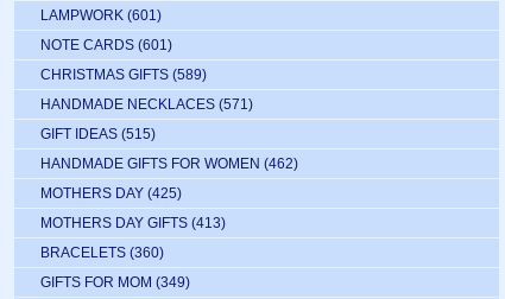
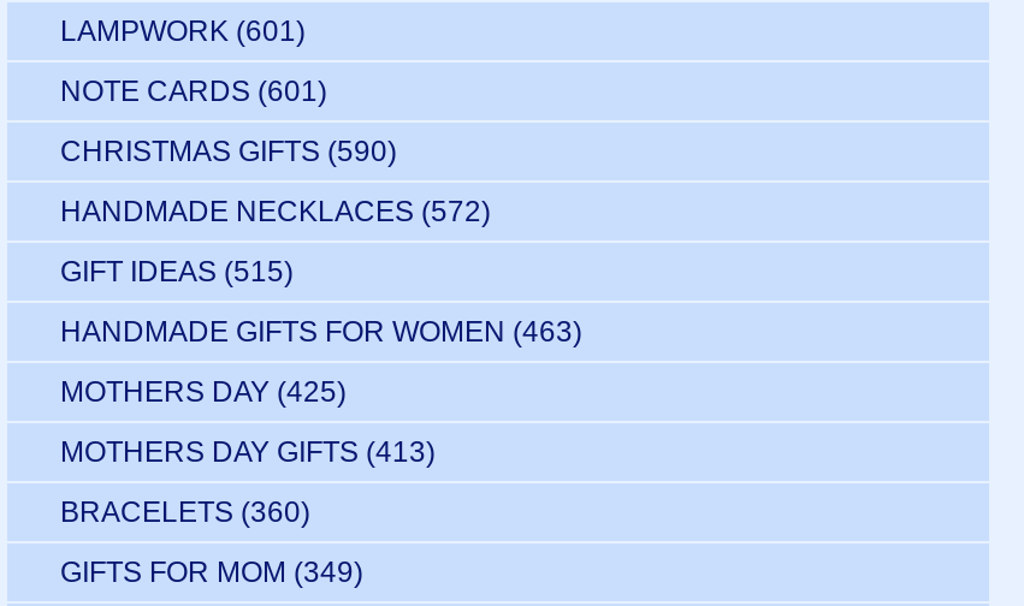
[40,67,207,83] CHRISTMAS GIFTS (589) -> [60,135,397,169] CHRISTMAS GIFTS (590)
[40,96,253,113] HANDMADE NECKLACES (571) -> [60,195,491,229] HANDMADE NECKLACES (572)
[40,156,298,172] HANDMADE GIFTS FOR WOMEN (462) -> [60,316,582,349] HANDMADE GIFTS FOR WOMEN (463)

